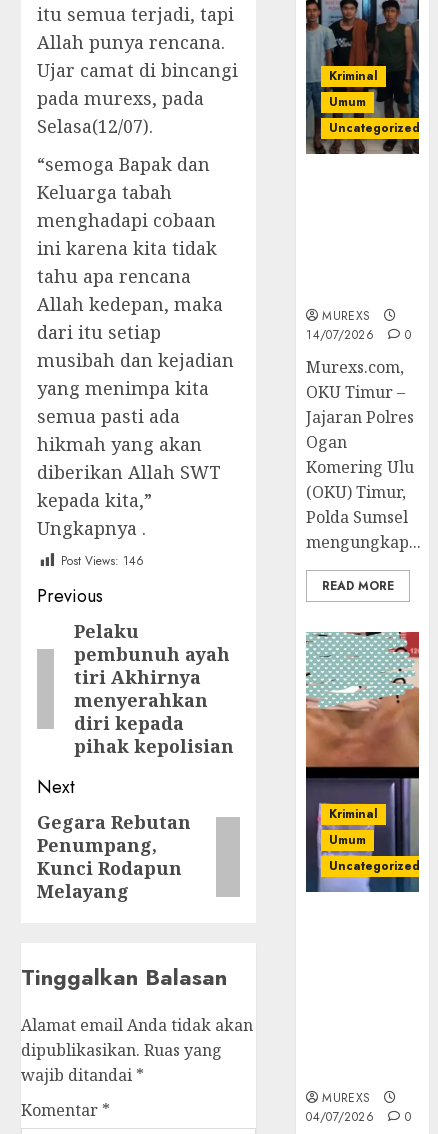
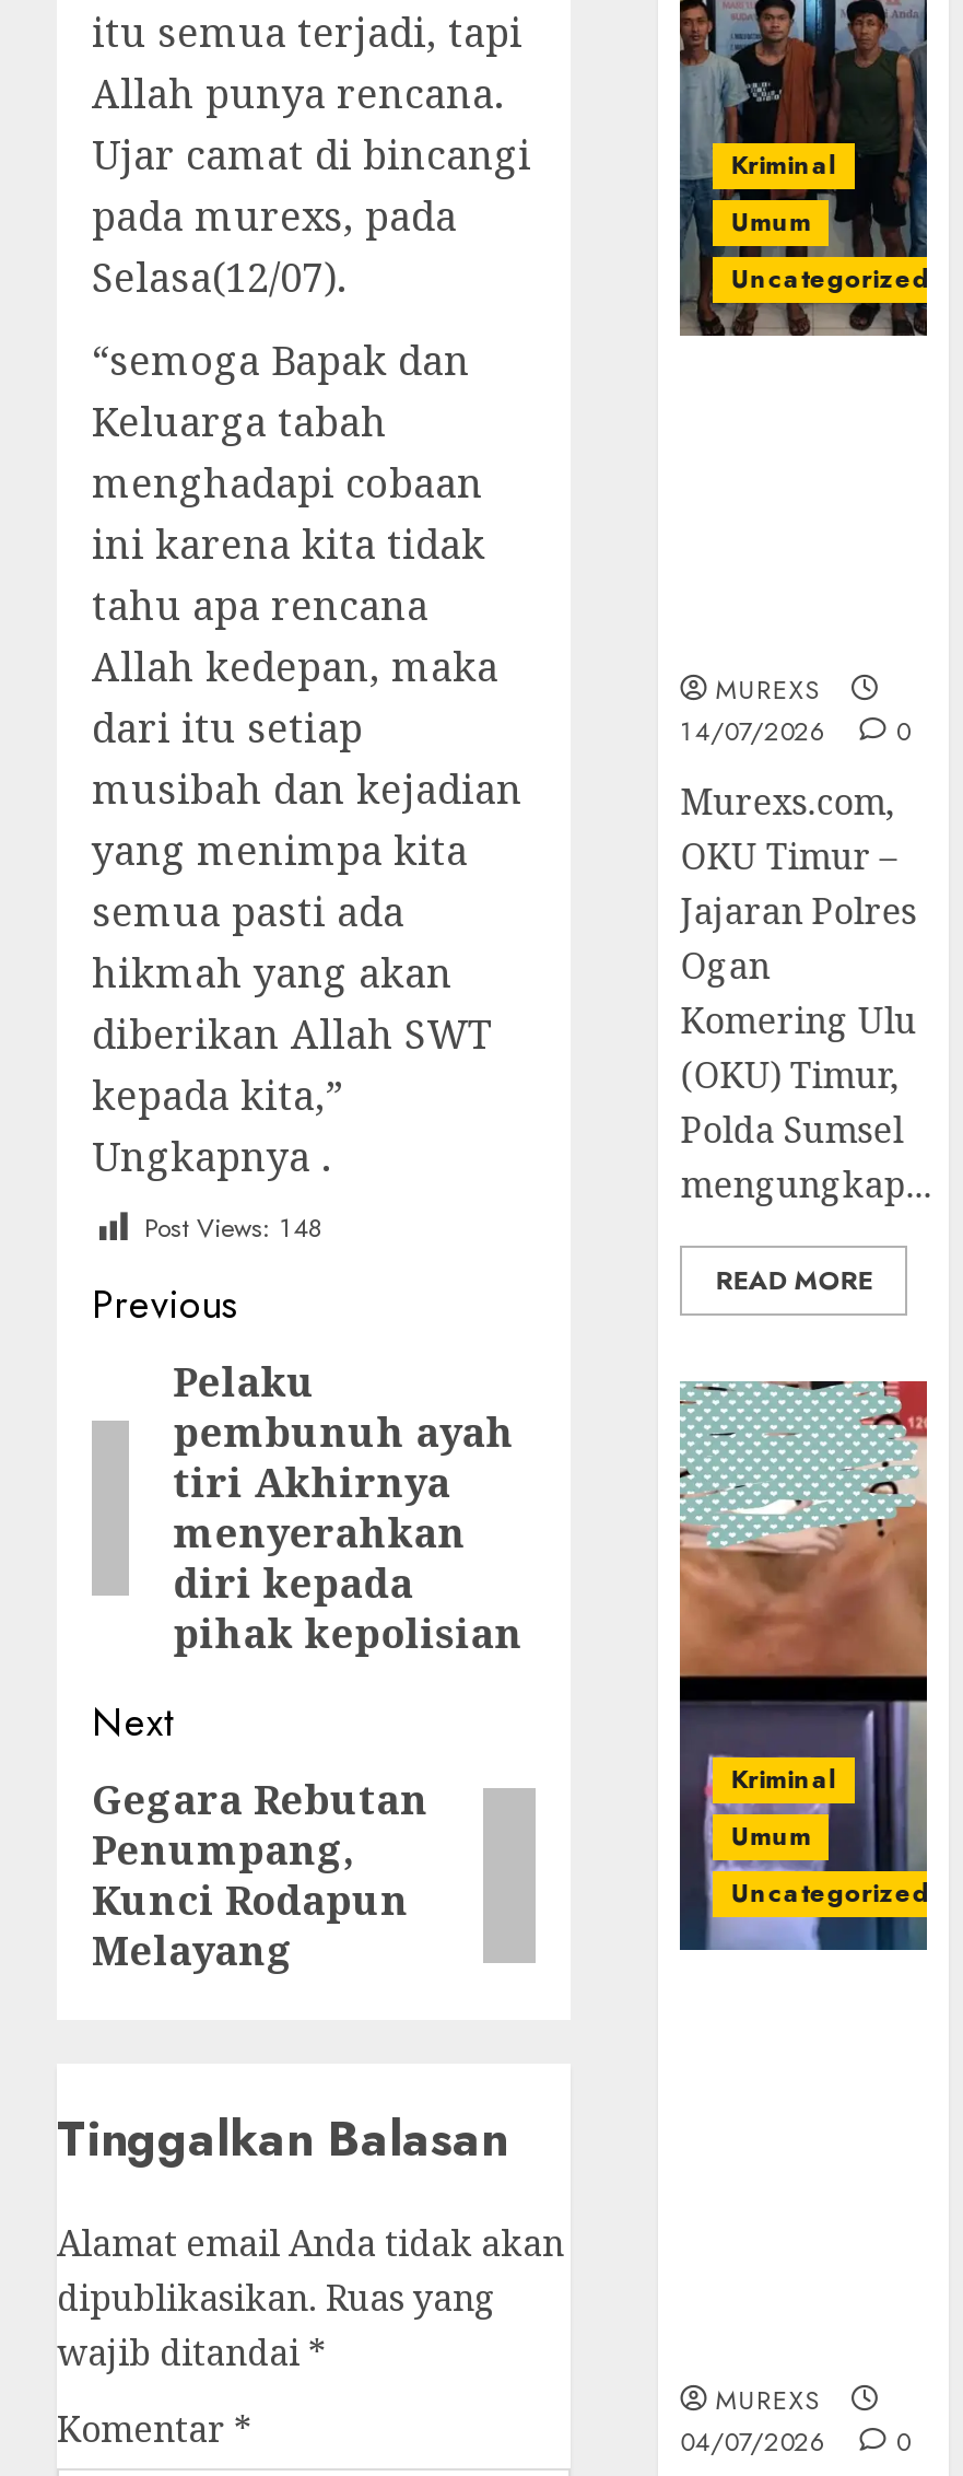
[61,552,144,570] Post Views: 146 -> [144,1208,324,1247] Post Views: 148

